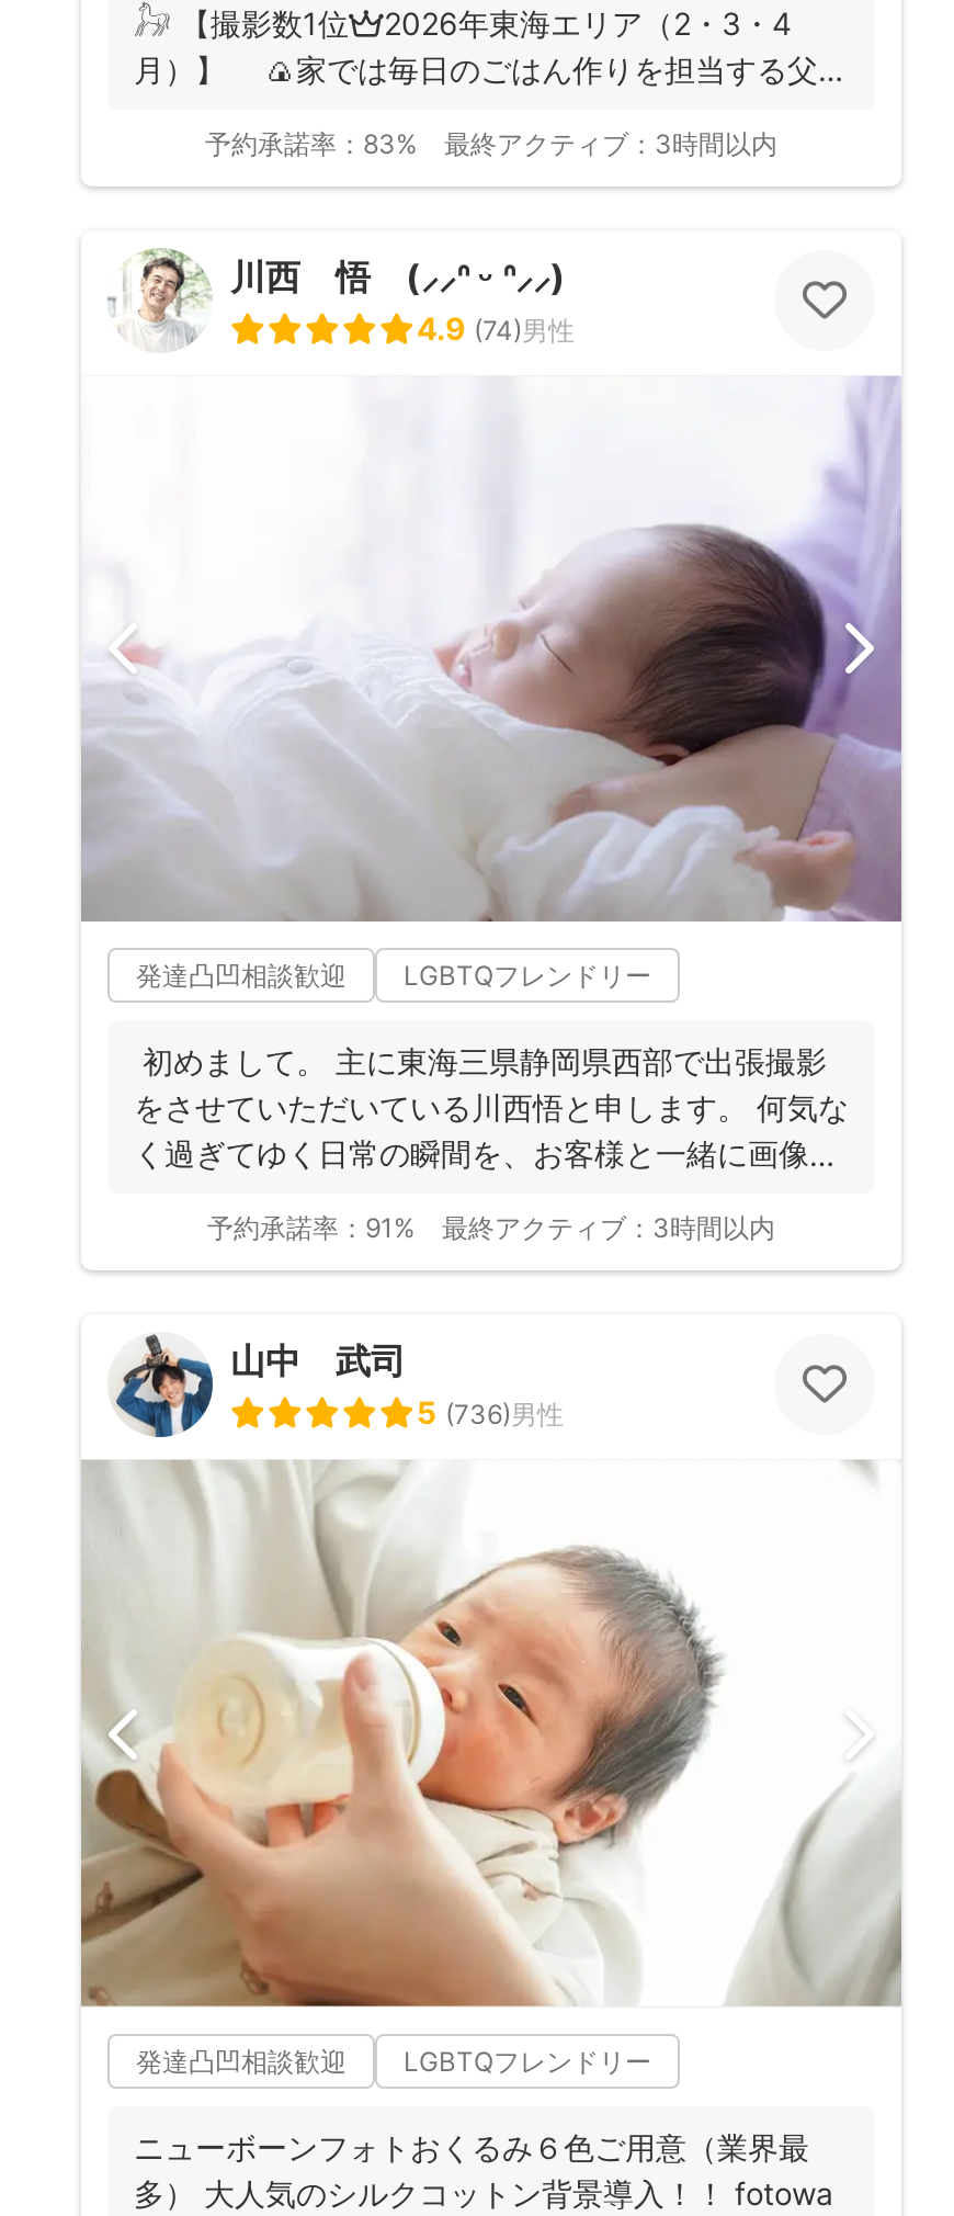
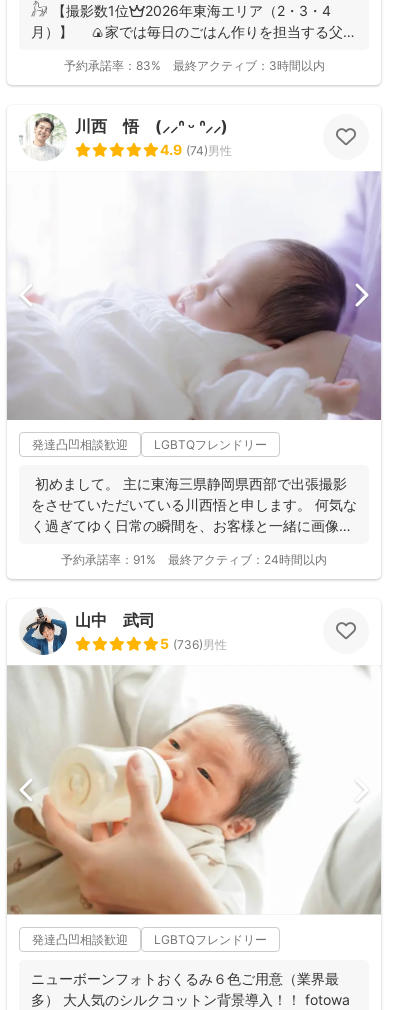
[442,1212,775,1245] 最終アクティブ：3時間以内 -> [168,552,327,567] 最終アクティブ：24時間以内

